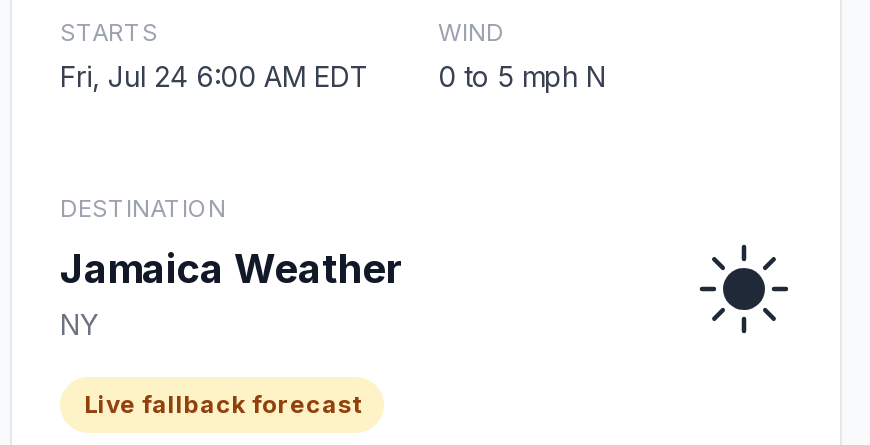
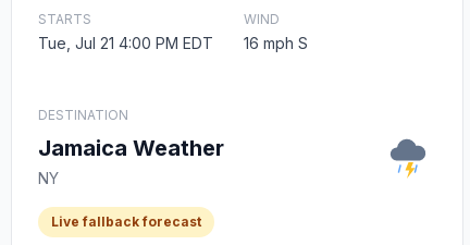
[60,59,370,93] Fri, Jul 24 6:00 AM EDT -> [38,34,213,52] Tue, Jul 21 4:00 PM EDT
[438,59,606,93] 0 to 5 mph N -> [244,34,308,52] 16 mph S
[698,243,790,335] [image] -> [386,135,434,183] [image]

